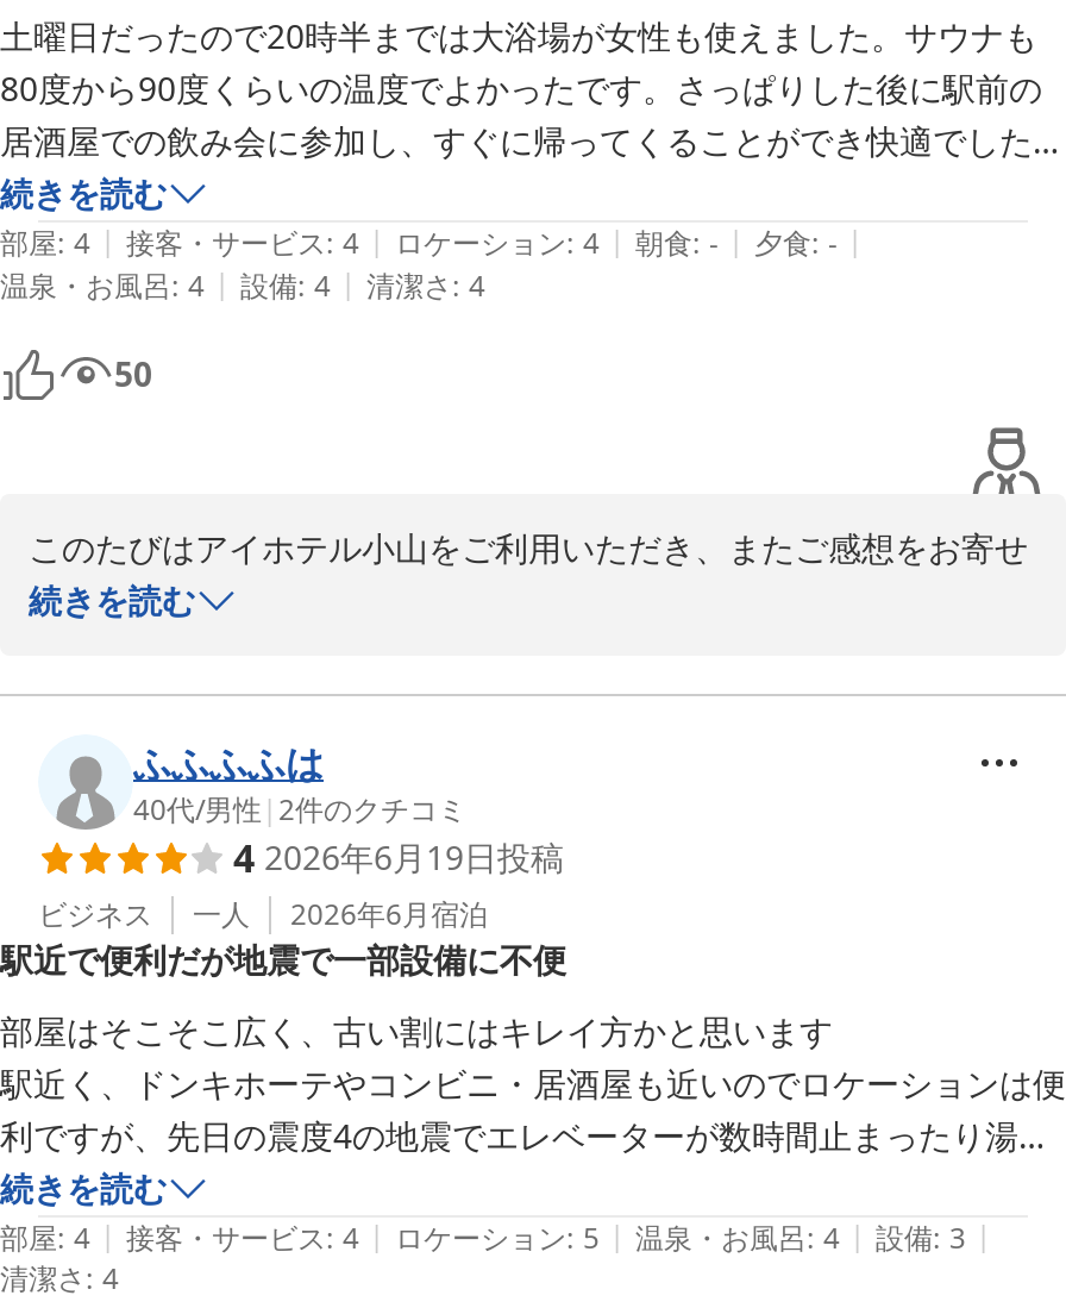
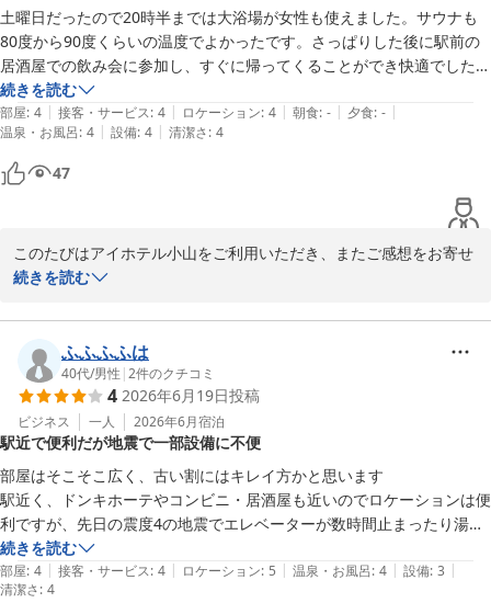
[114,351,152,396] 50 -> [53,162,70,183] 47

